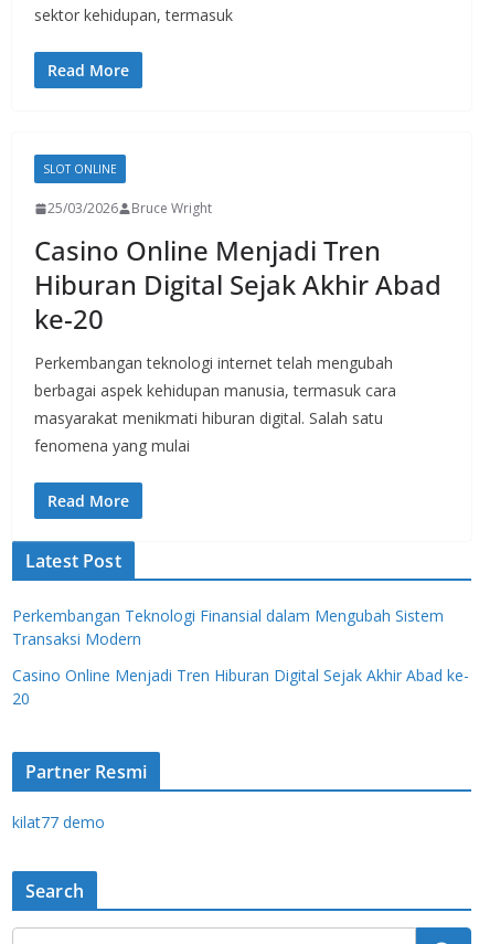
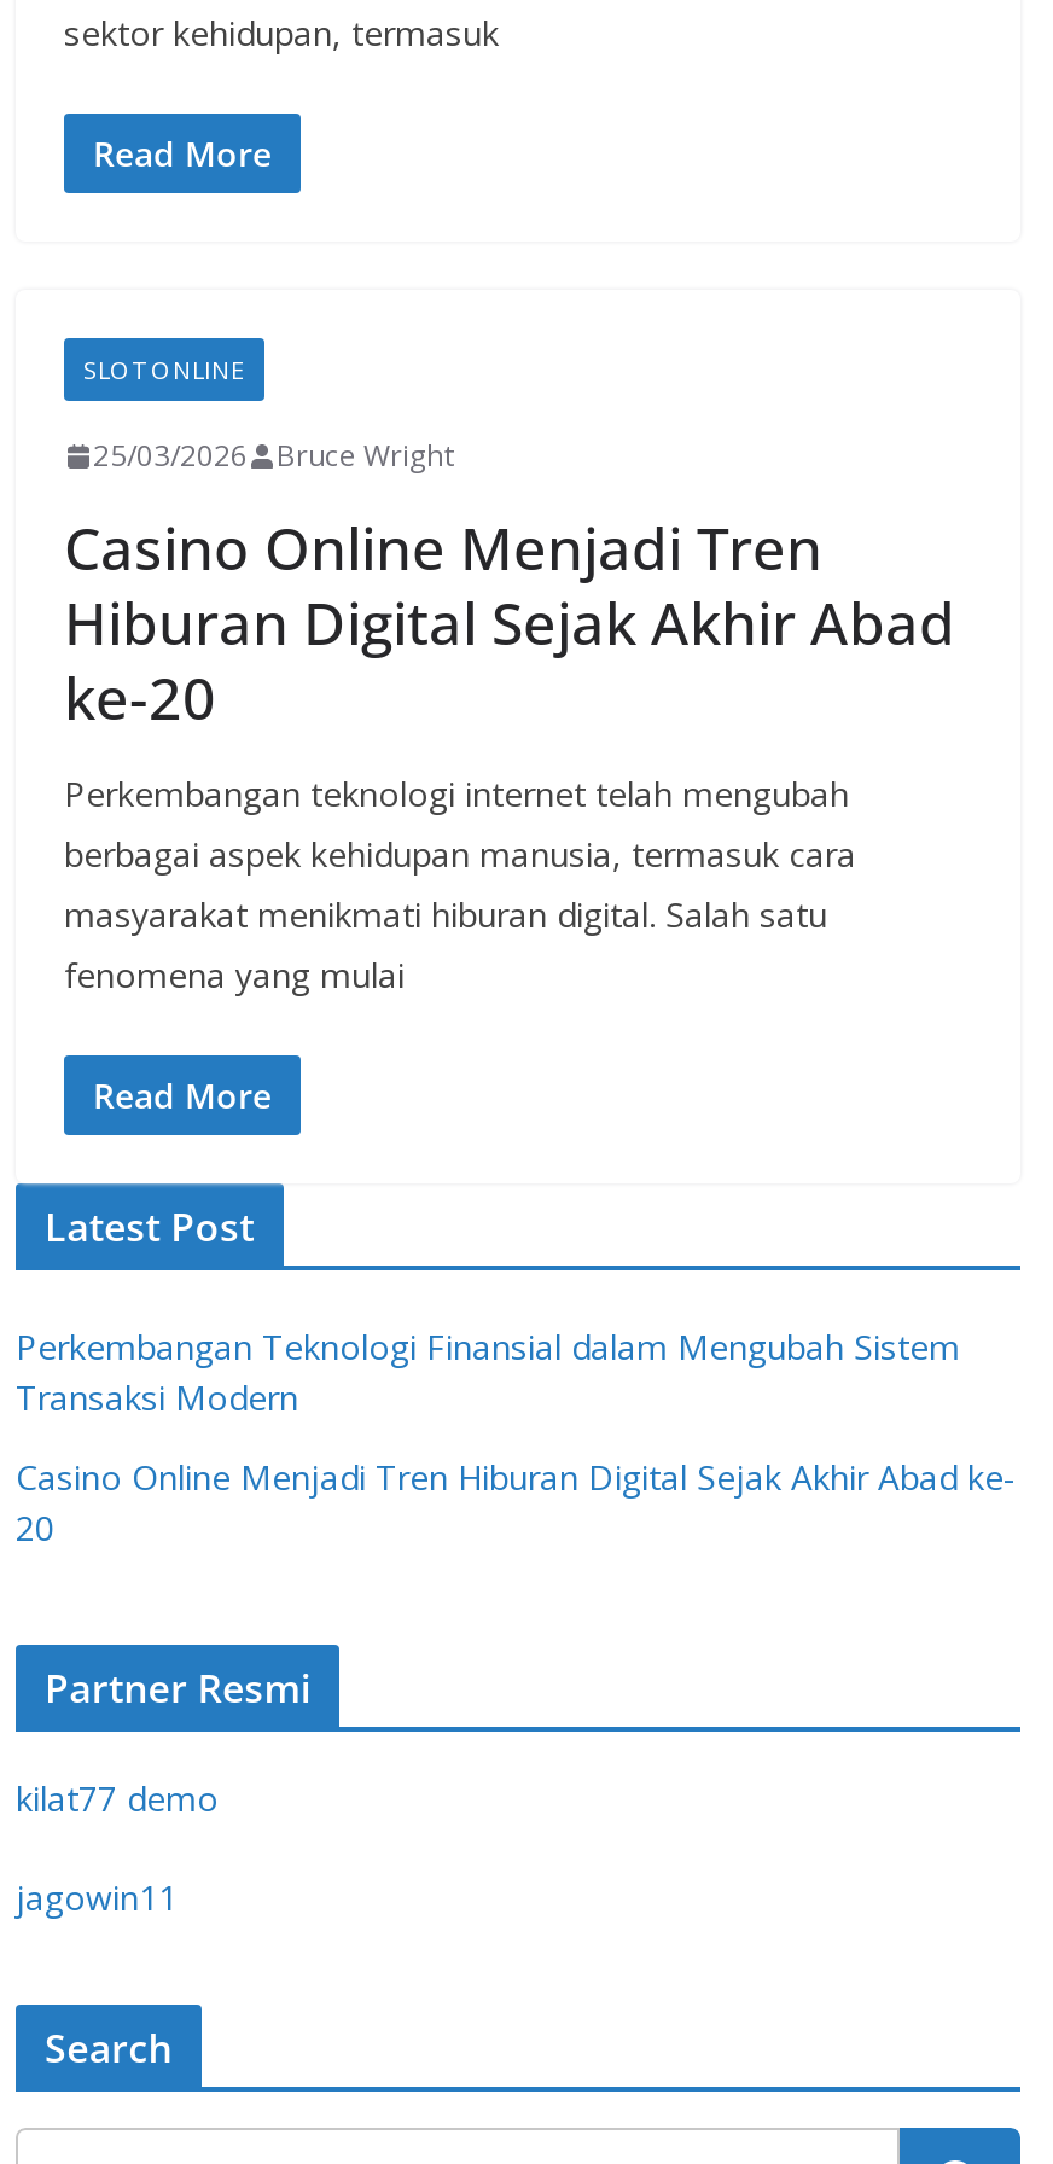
none -> [16,1874,178,1920] jagowin11

